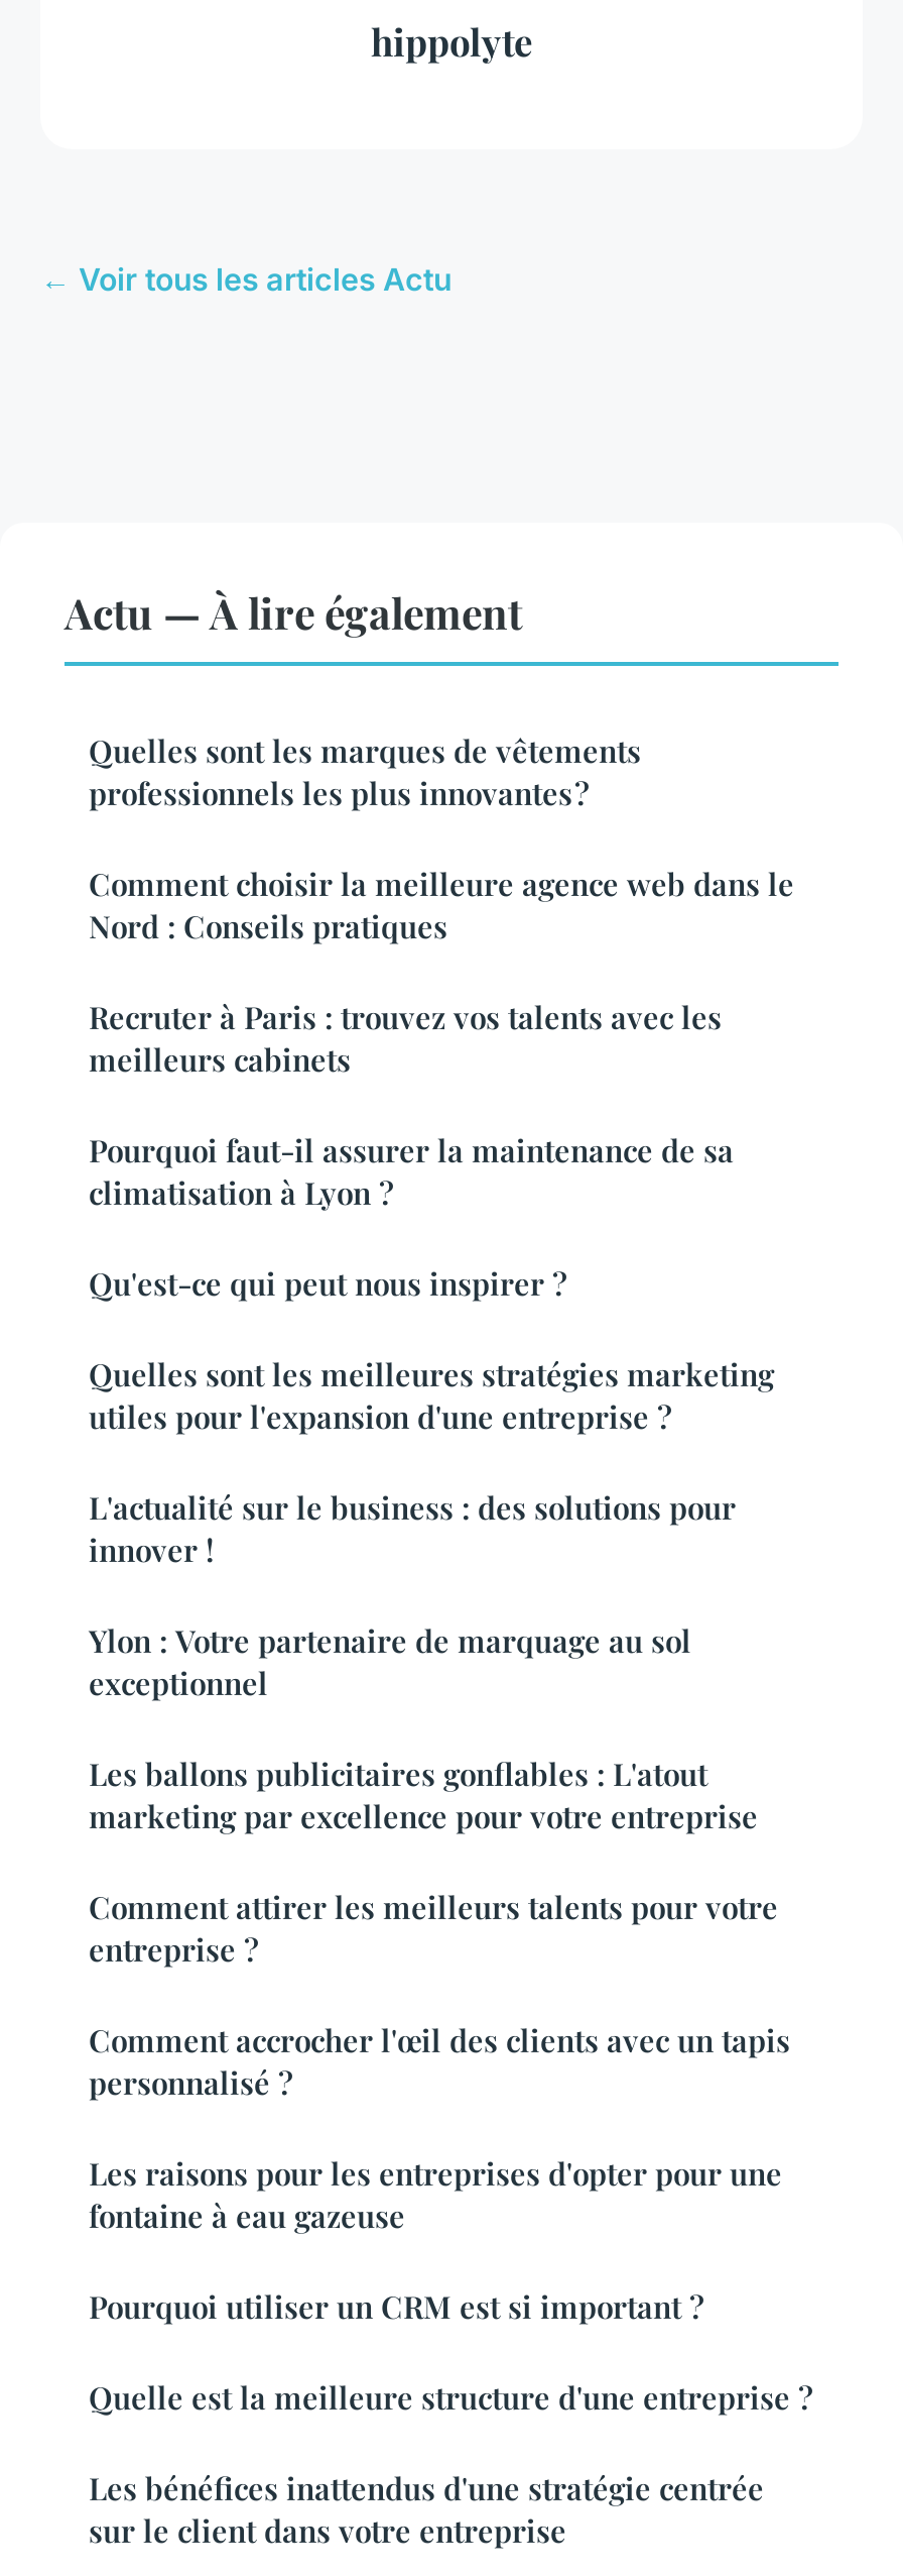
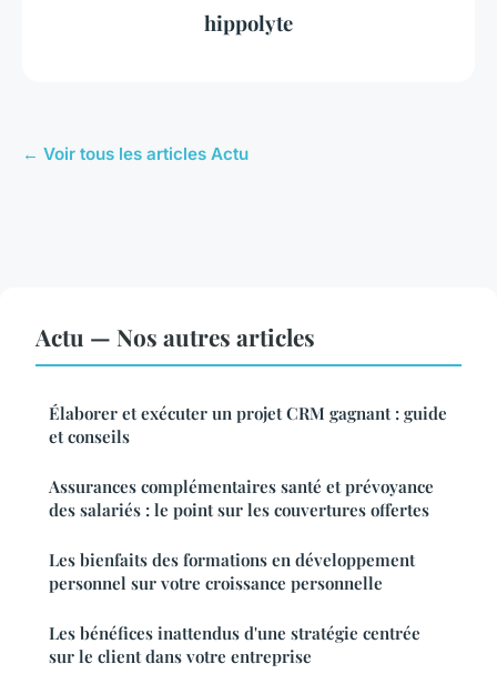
[64,583,812,2418] Actu — À lire également | Quelles sont les marques de vêtements | professionnels les plus innovantes ? | Comment choisir la meilleure agence web dans le | Nord : Conseils pratiques | Recruter à Paris : trouvez vos talents avec les | meilleurs cabinets | Pourquoi faut-il assurer la maintenance de sa | climatisation à Lyon ? | Qu'est-ce qui peut nous inspirer ? | Quelles sont les meilleures stratégies marketing | utiles pour l'expansion d'une entreprise ? | L'actualité sur le business : des solutions pour | innover ! | Ylon : Votre partenaire de marquage au sol | exceptionnel | Les ballons publicitaires gonflables : L'atout | marketing par excellence pour votre entreprise | Comment attirer les meilleurs talents pour votre | entreprise ? | Comment accrocher l'œil des clients avec un tapis | personnalisé ? | Les raisons pour les entreprises d'opter pour une | fontaine à eau gazeuse | Pourquoi utiliser un CRM est si important ? | Quelle est la meilleure structure d'une entreprise ? -> [35,321,447,594] Actu — Nos autres articles | Élaborer et exécuter un projet CRM gagnant : guide | et conseils | Assurances complémentaires santé et prévoyance | des salariés : le point sur les couvertures offertes | Les bienfaits des formations en développement | personnel sur votre croissance personnelle

